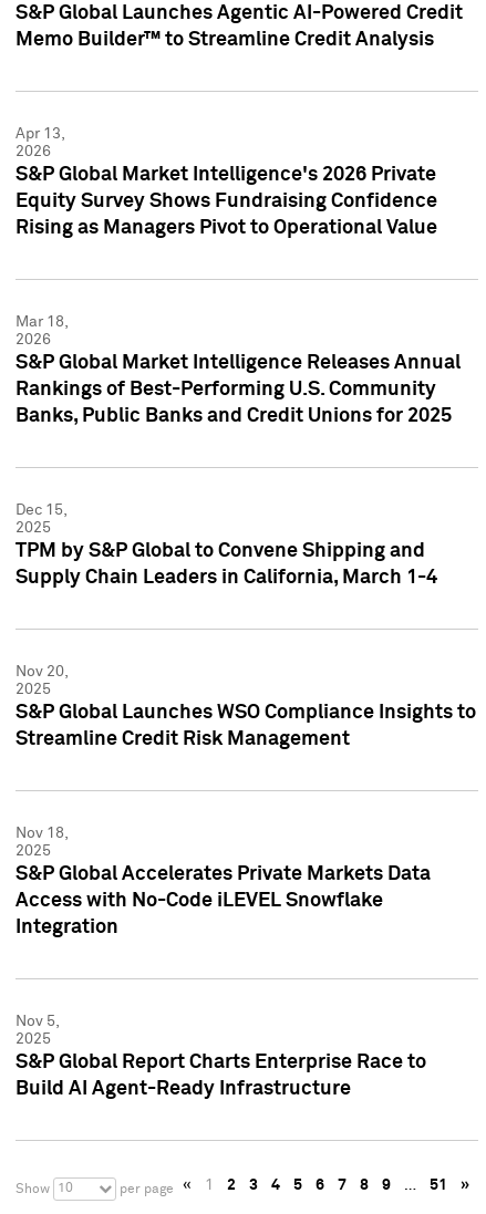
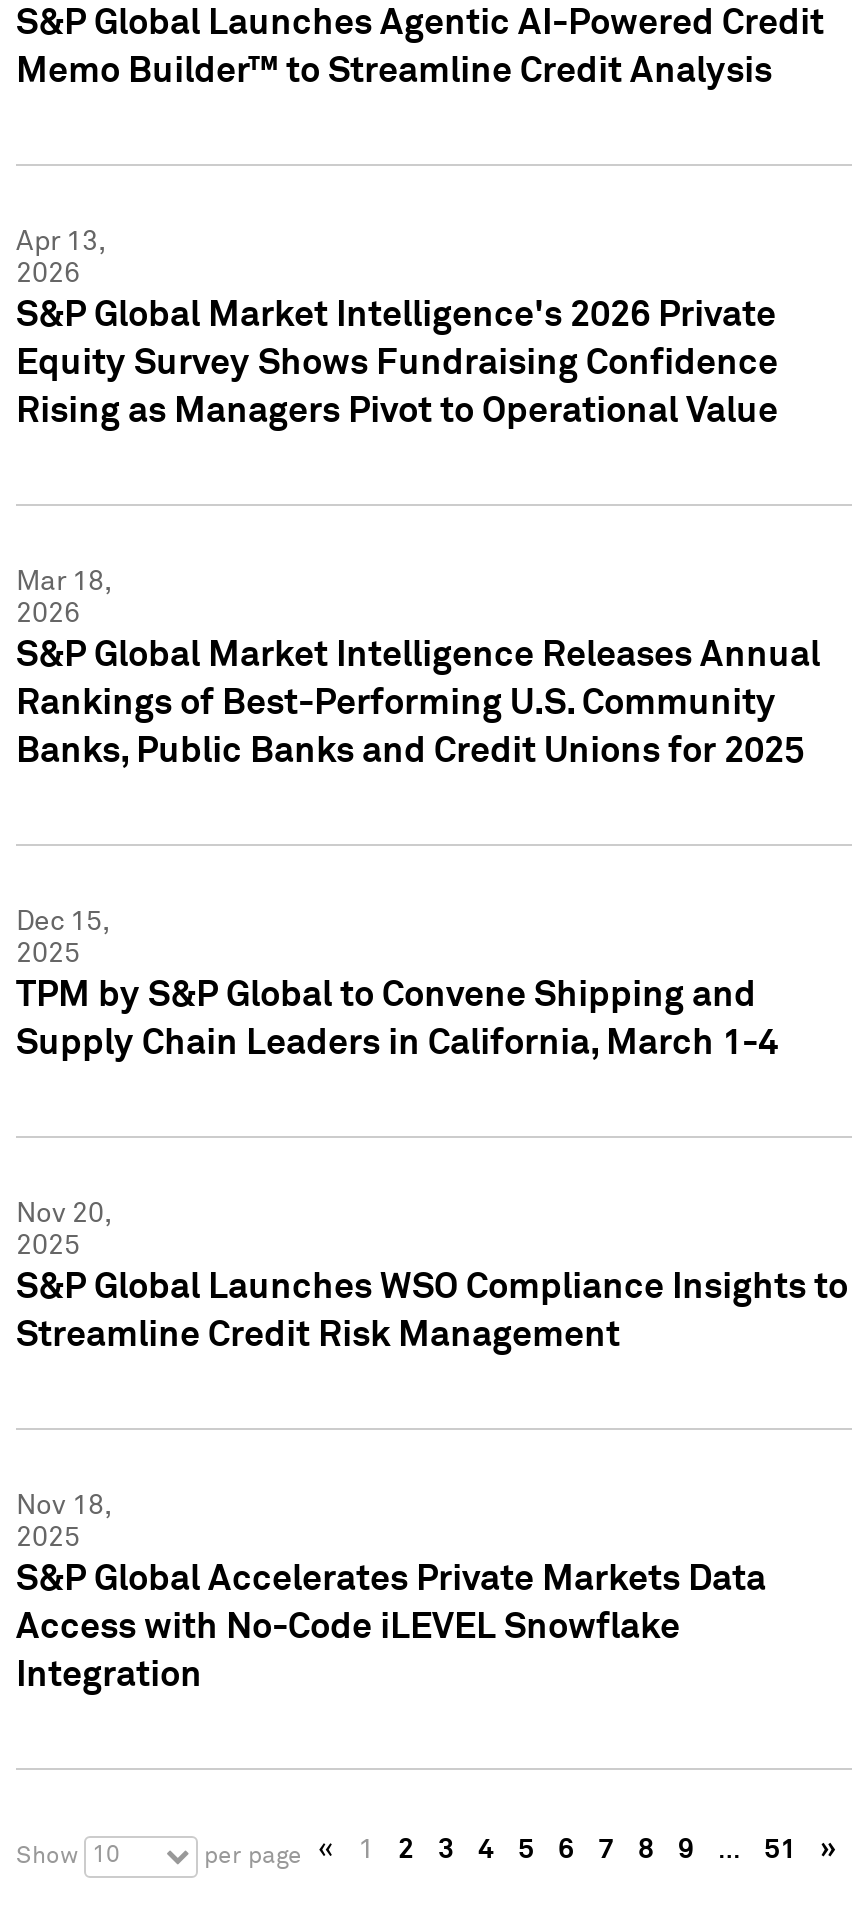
[15,1014,426,1099] Nov 5, | 2025 | S&P Global Report Charts Enterprise Race to | Build AI Agent-Ready Infrastructure -> none

